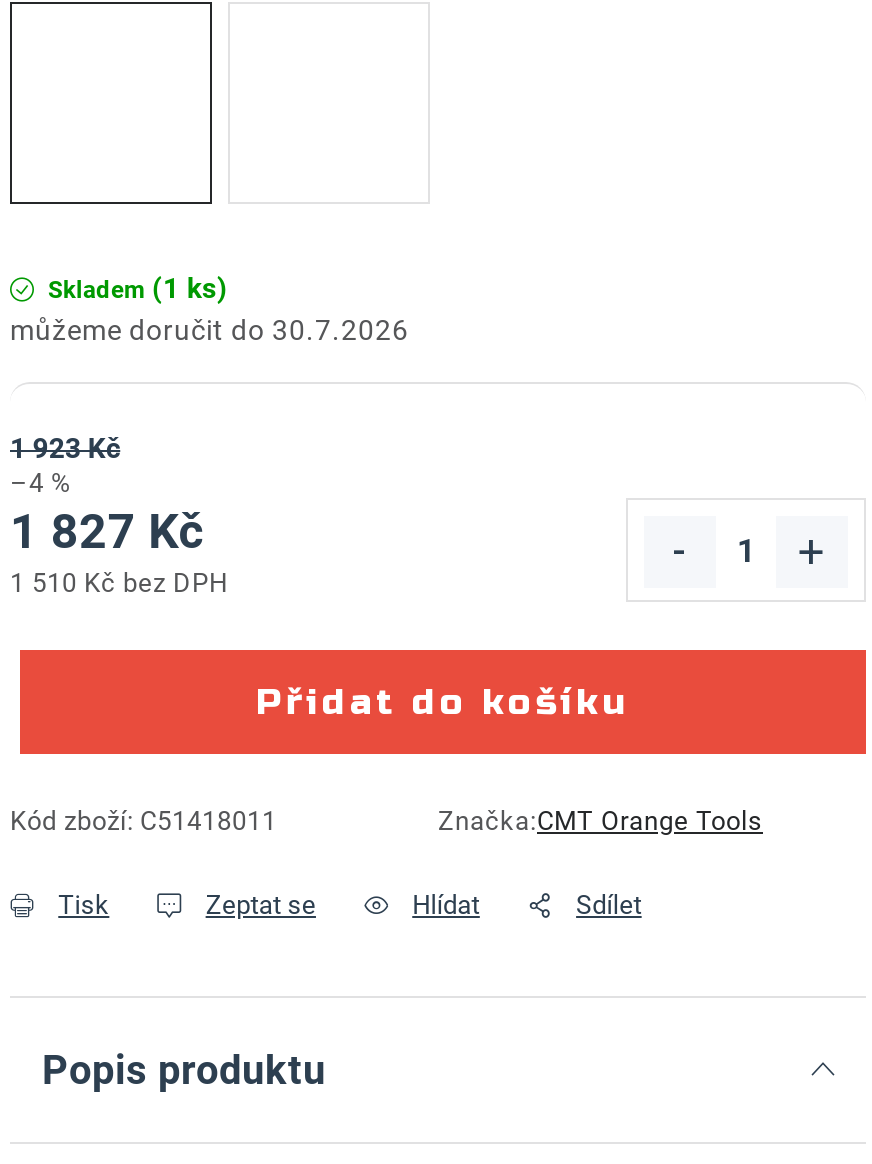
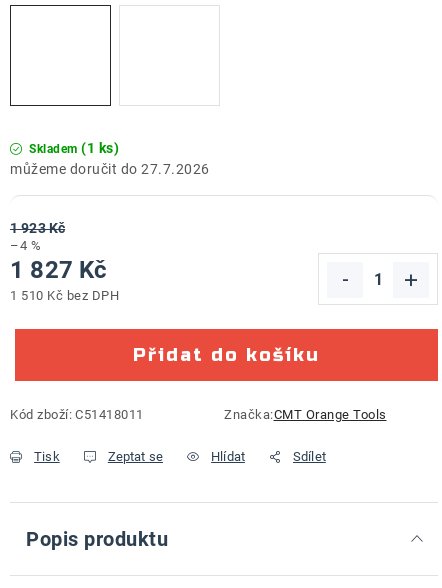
[272,314,409,346] 30.7.2026 -> [141,161,209,177] 27.7.2026

